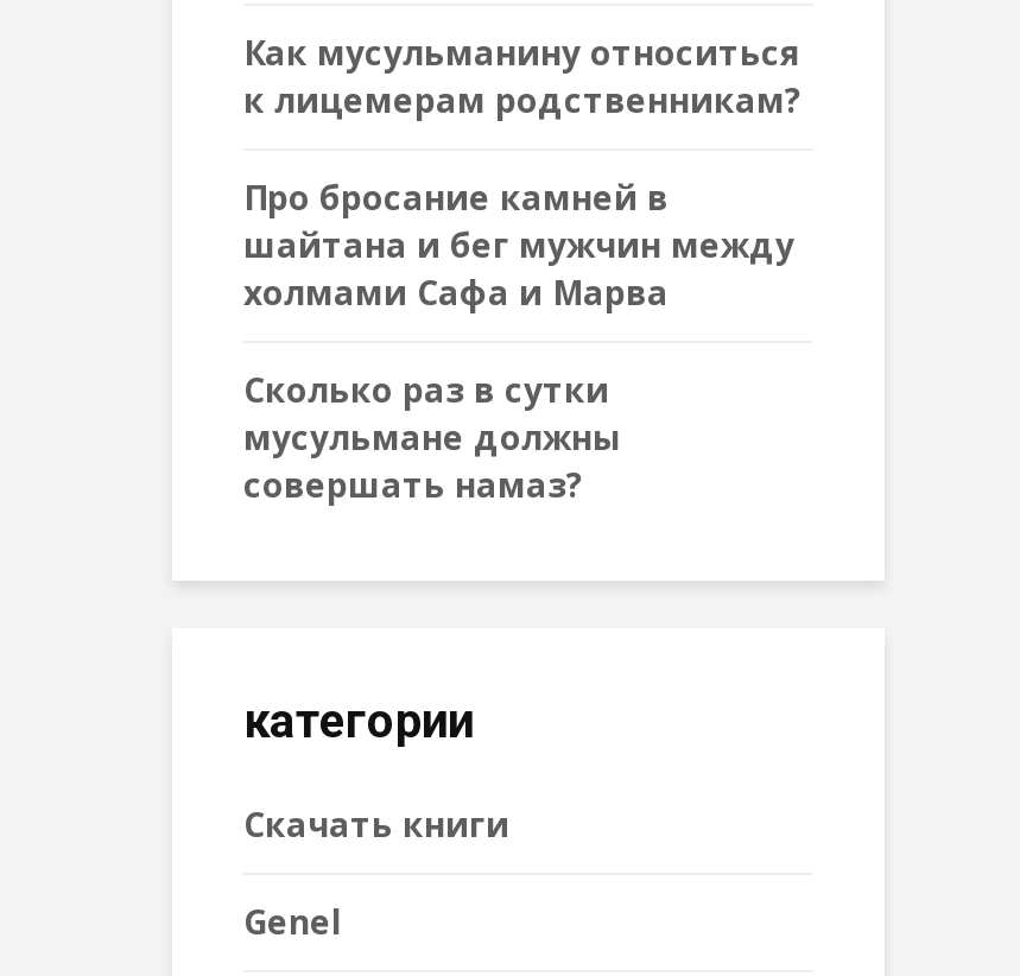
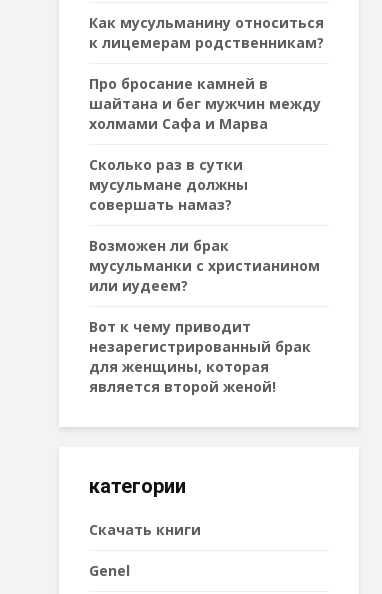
none -> [89,236,320,396] Возможен ли брак | мусульманки с христианином | или иудеем? | Вот к чему приводит | незарегистрированный брак | для женщины, которая | является второй женой!

